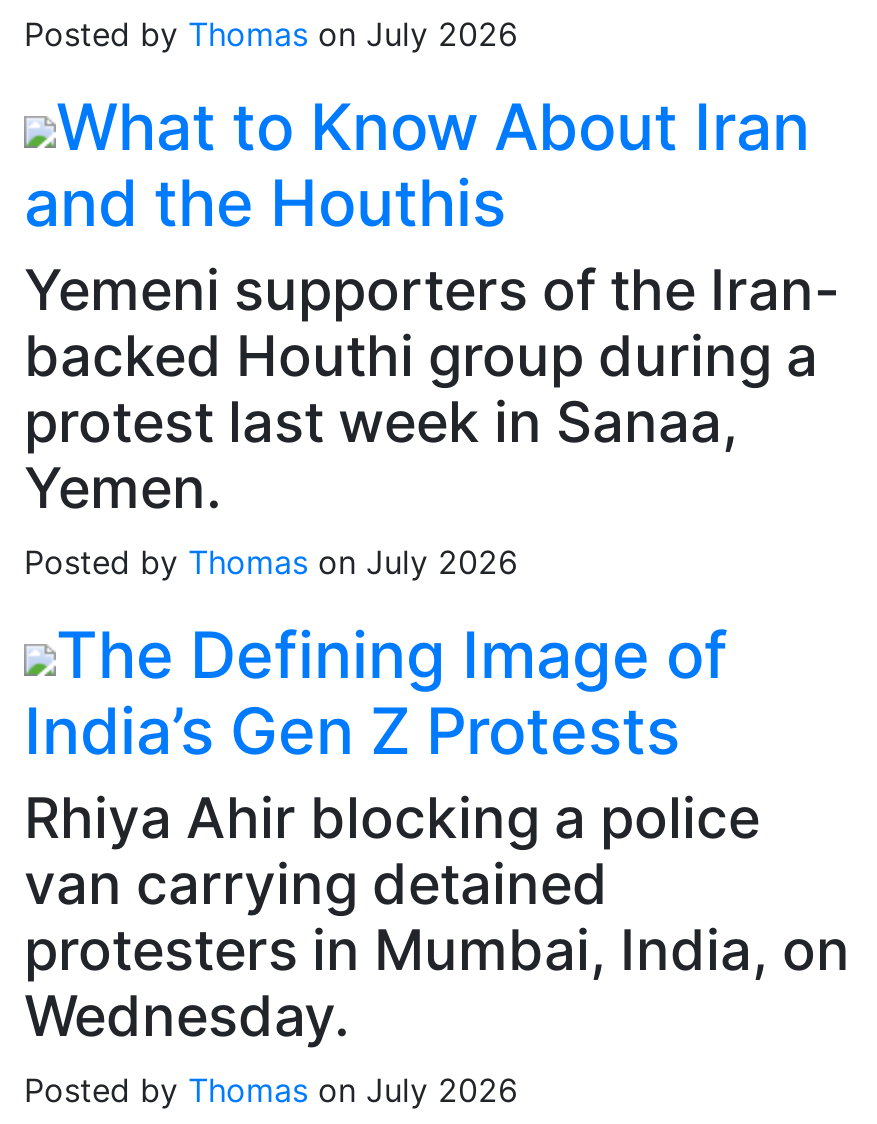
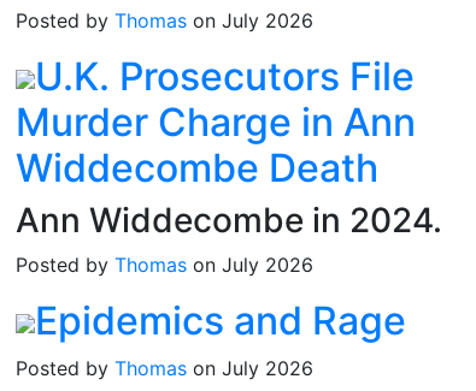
[24,88,840,522] What to Know About Iran | and the Houthis | Yemeni supporters of the Iran- | backed Houthi group during a | protest last week in Sanaa, | Yemen. -> [16,53,442,241] U.K. Prosecutors File | Murder Charge in Ann | Widdecombe Death | Ann Widdecombe in 2024.
[24,616,850,1050] The Defining Image of | India’s Gen Z Protests | Rhiya Ahir blocking a police | van carrying detained | protesters in Mumbai, India, on | Wednesday. -> [35,297,406,344] Epidemics and Rage

